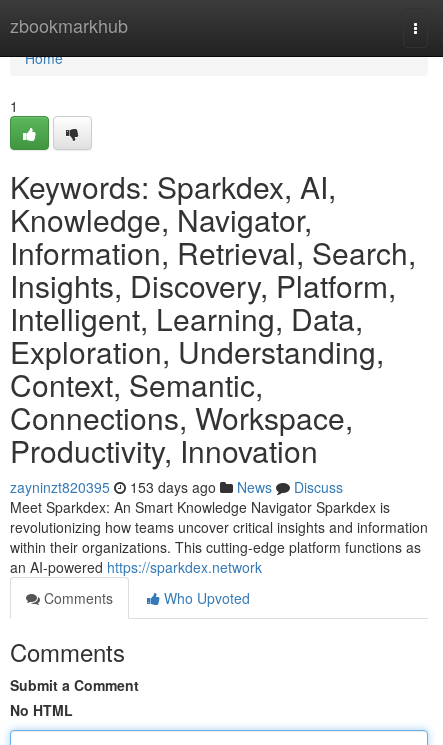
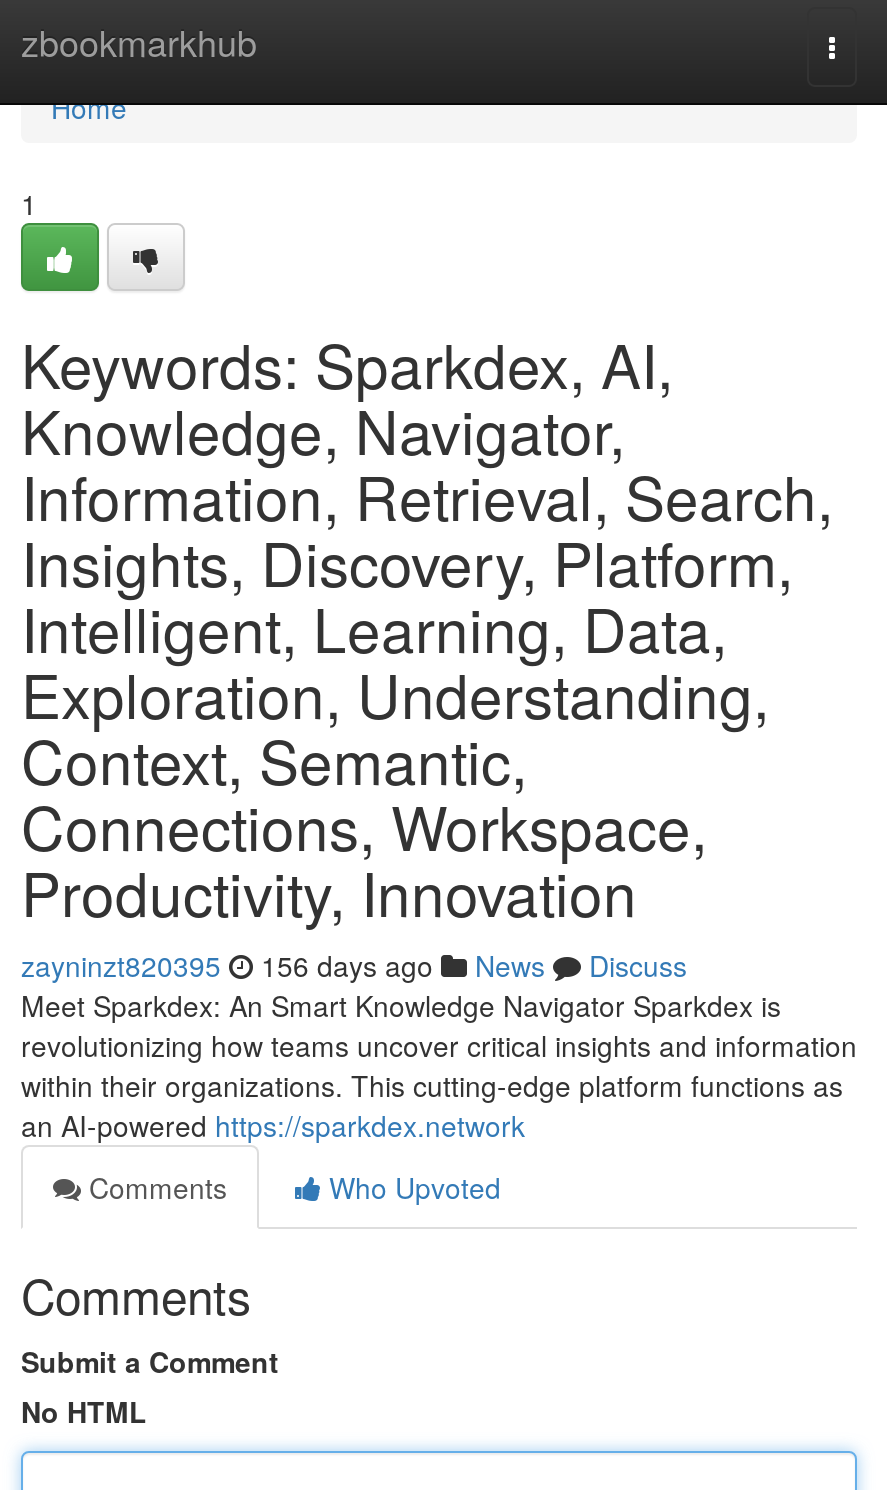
[10,477,343,497] zayninzt820395 153 days ago News Discuss -> [21,945,687,985] zayninzt820395 156 days ago News Discuss

